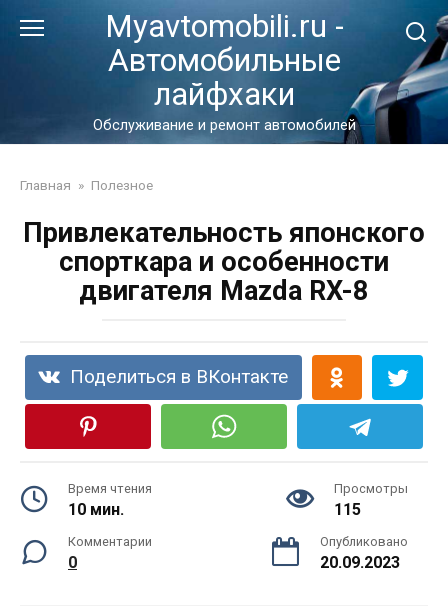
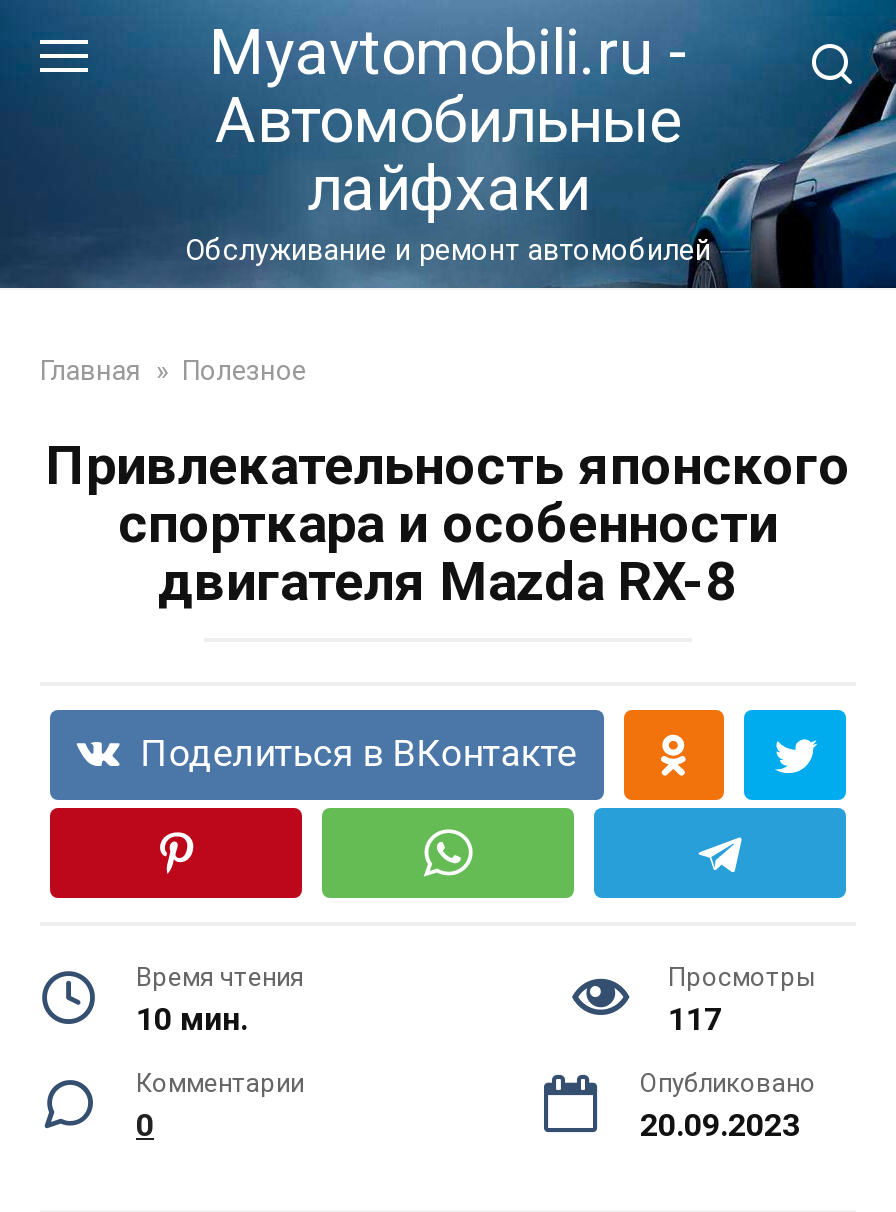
[334,500,361,519] 115 -> [668,1000,722,1038] 117

